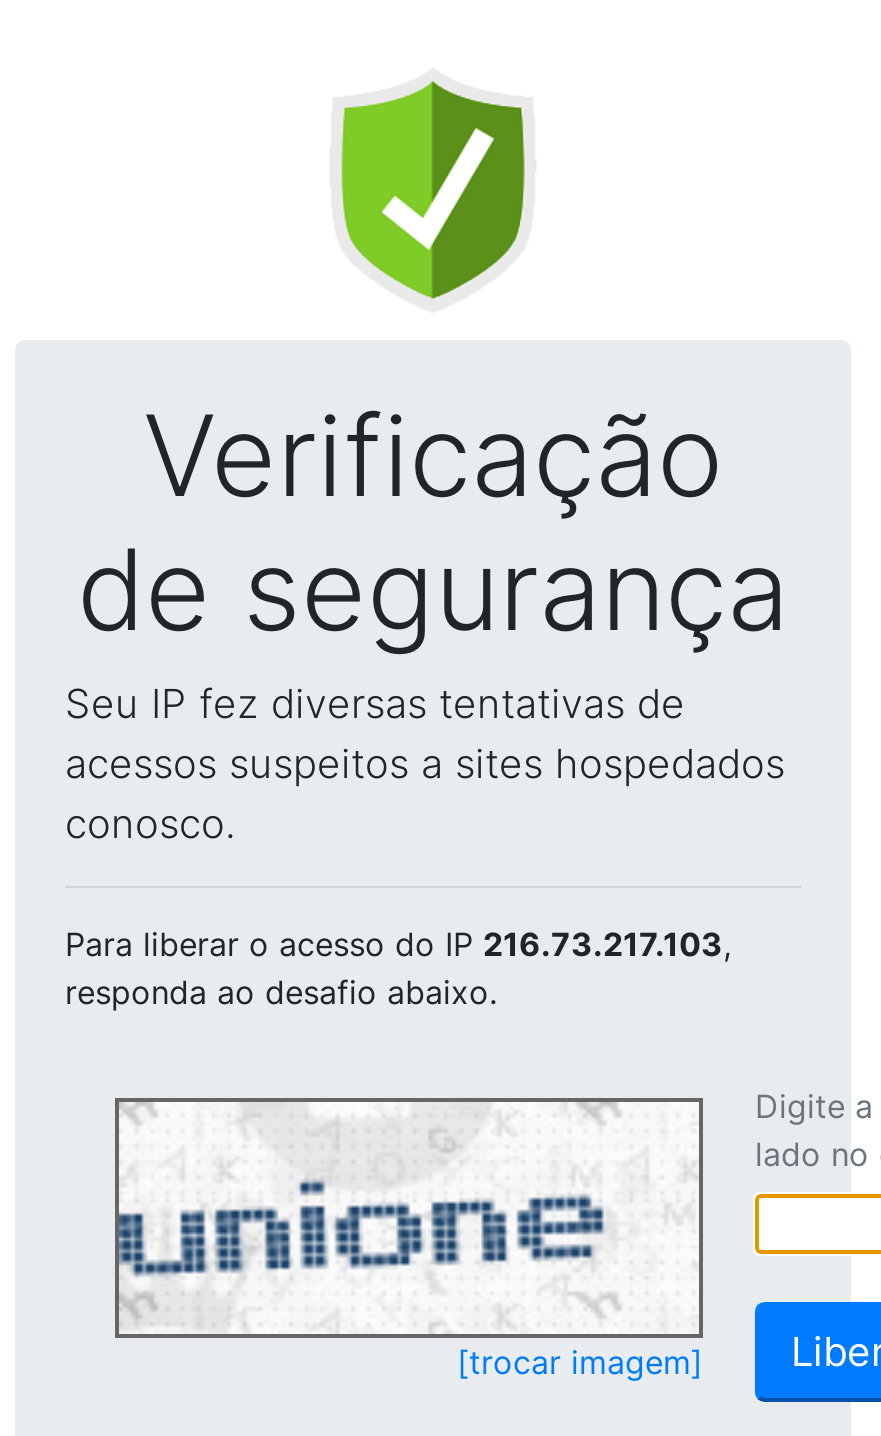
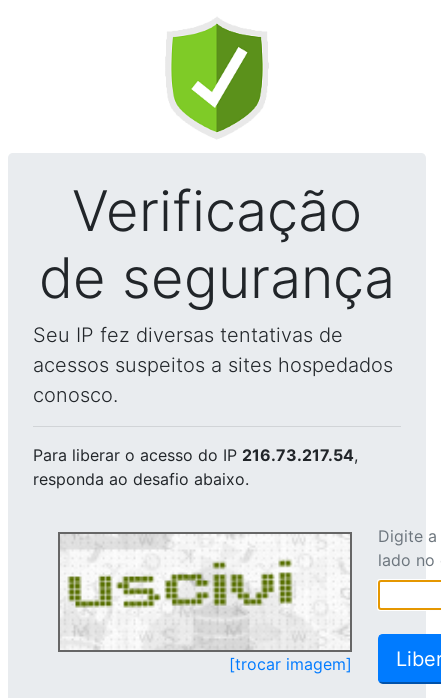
[65,924,731,964] Para liberar o acesso do IP 216.73.217.103, -> [33,445,358,465] Para liberar o acesso do IP 216.73.217.54,
[117,1104,619,1332] [image] -> [60,536,303,648] [image]

